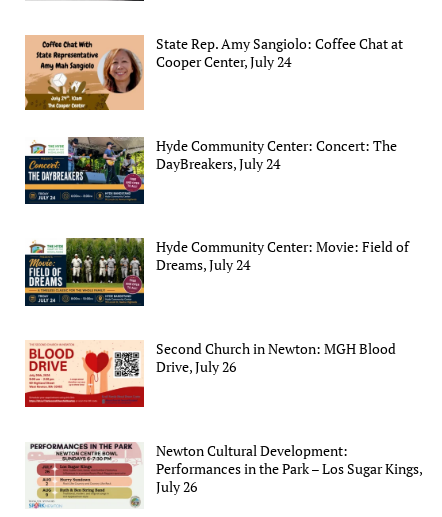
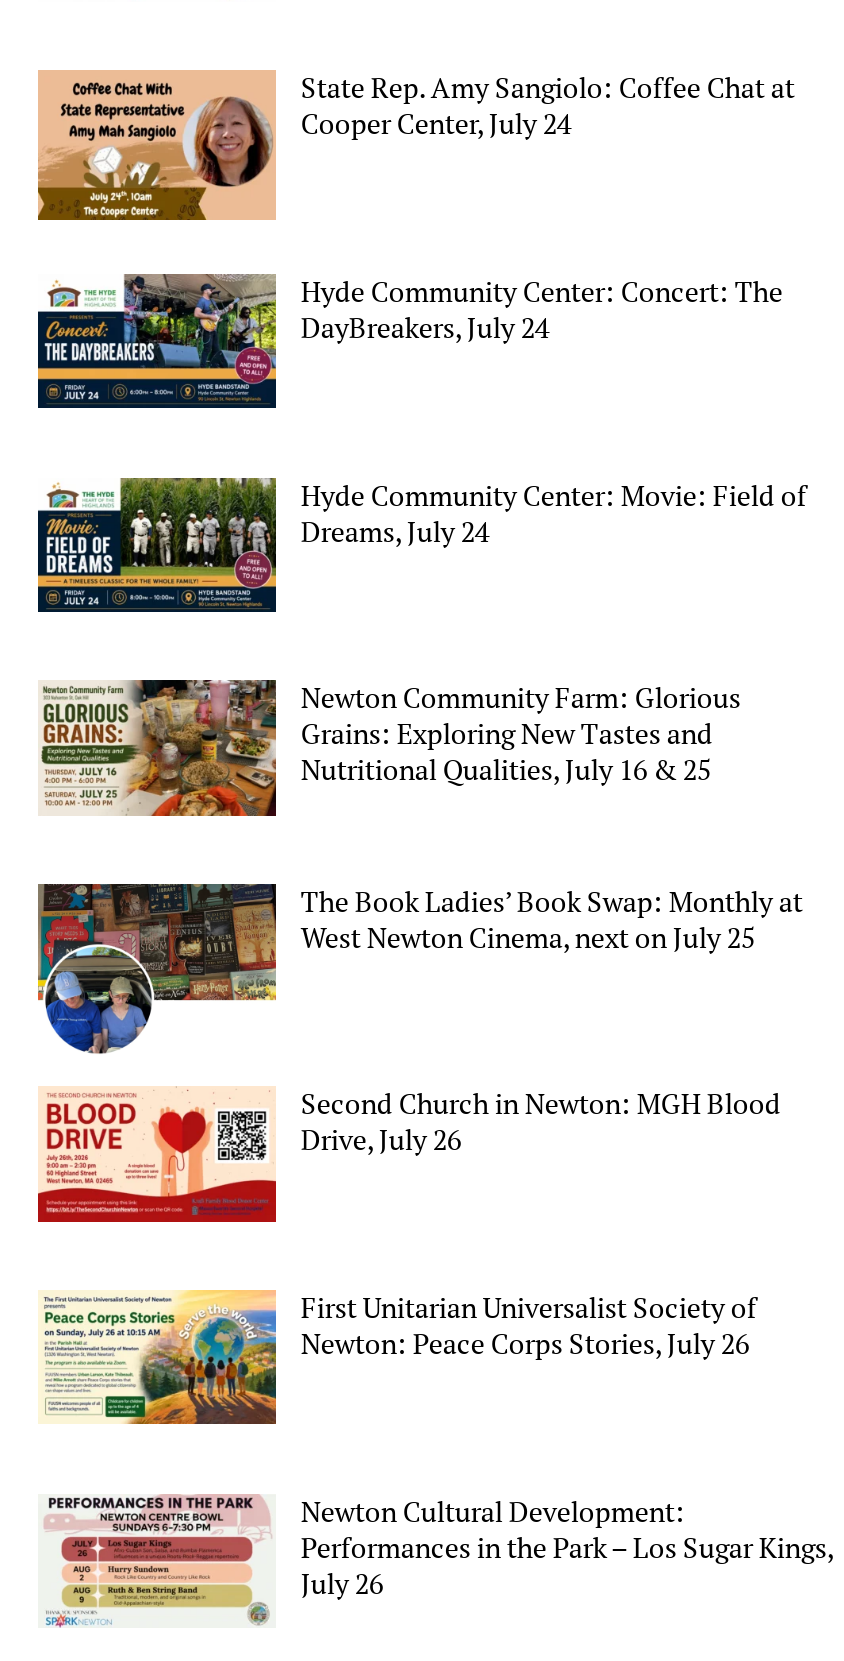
none -> [36,882,278,1056] [image]
none -> [38,678,803,955] [image] | Newton Community Farm: Glorious | Grains: Exploring New Tastes and | Nutritional Qualities, July 16 & 25 | The Book Ladies’ Book Swap: Monthly at | West Newton Cinema, next on July 25
none -> [42,1288,757,1426] [image] | First Unitarian Universalist Society of | Newton: Peace Corps Stories, July 26

